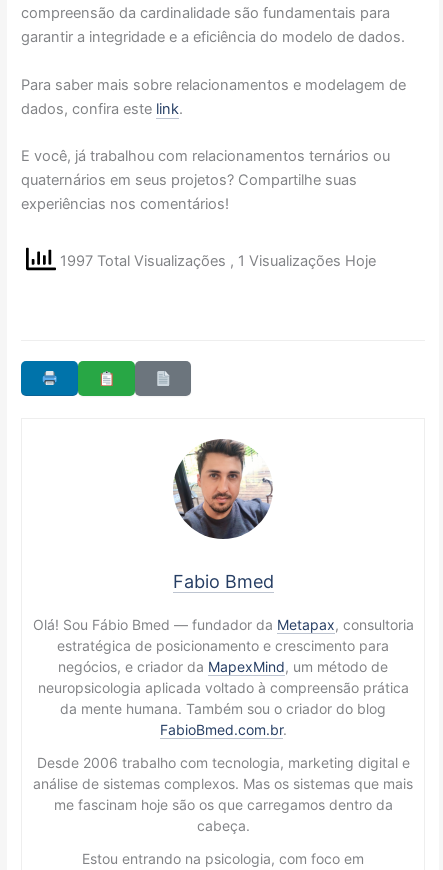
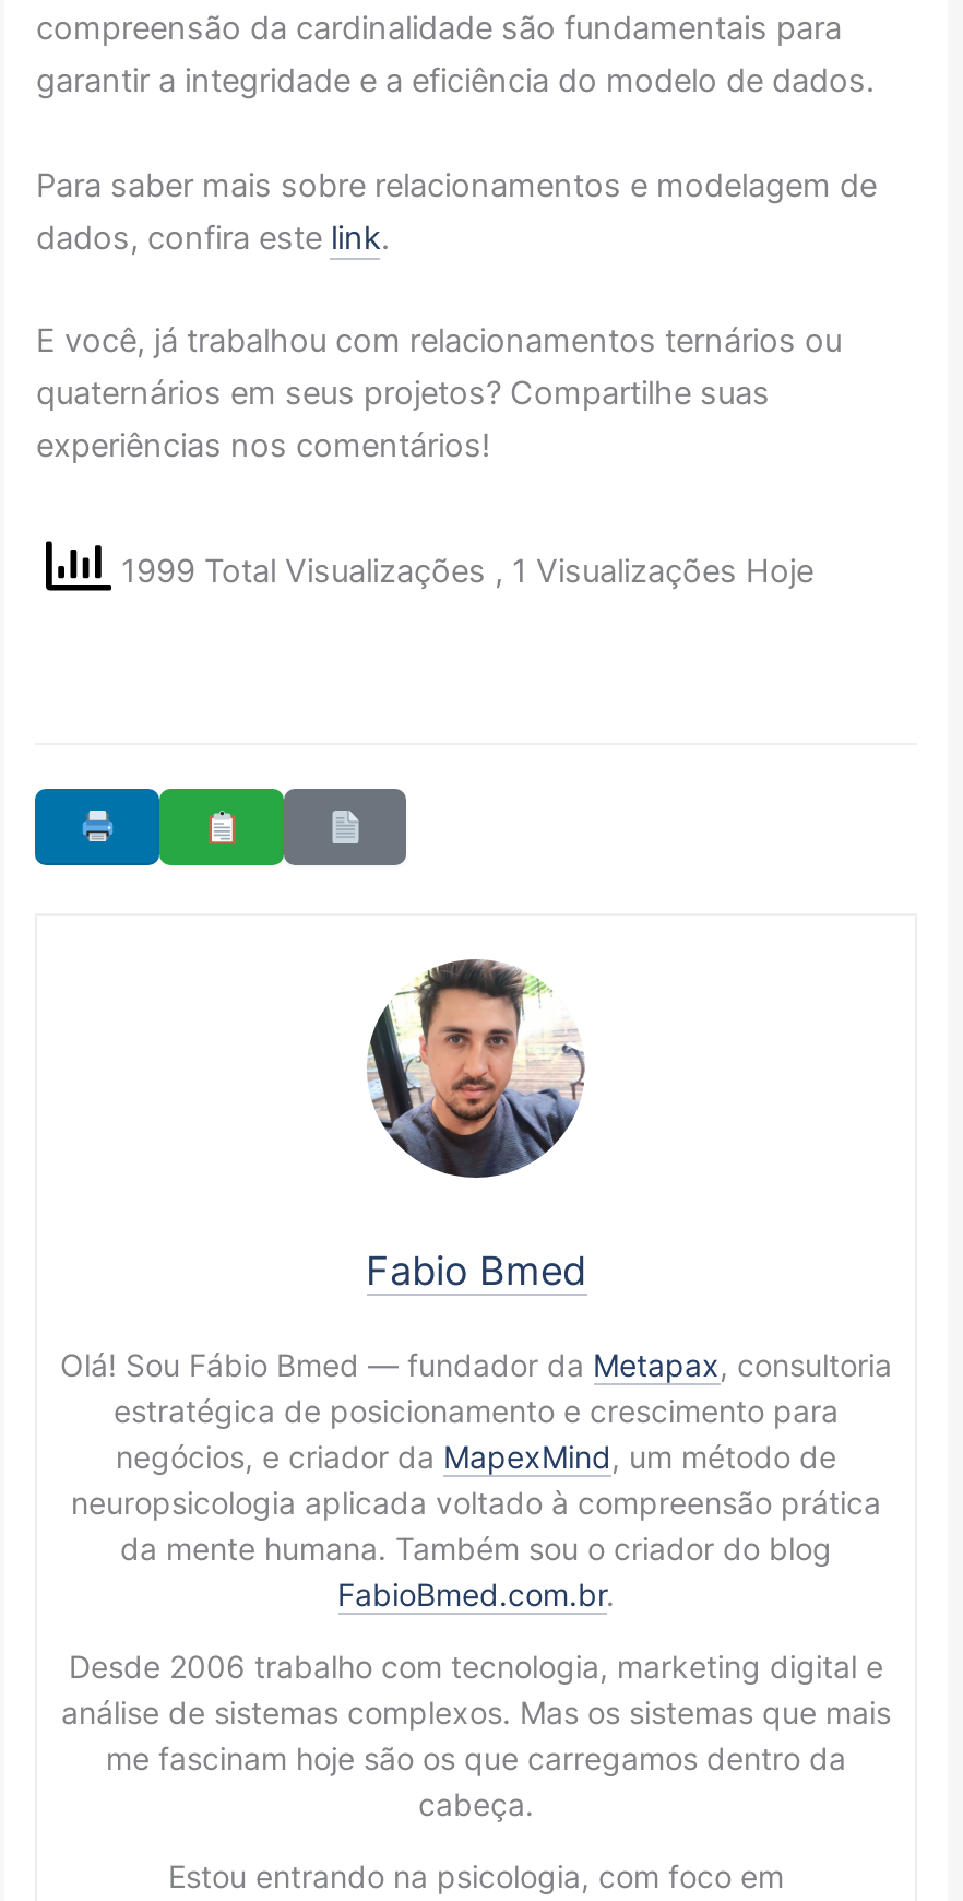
[56,253,376,271] 1997 Total Visualizações, 1 Visualizações Hoje -> [112,552,813,592] 1999 Total Visualizações, 1 Visualizações Hoje

